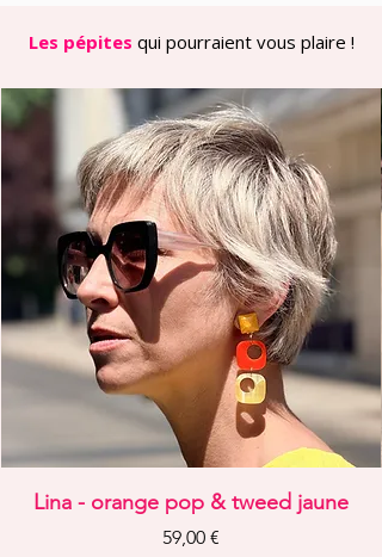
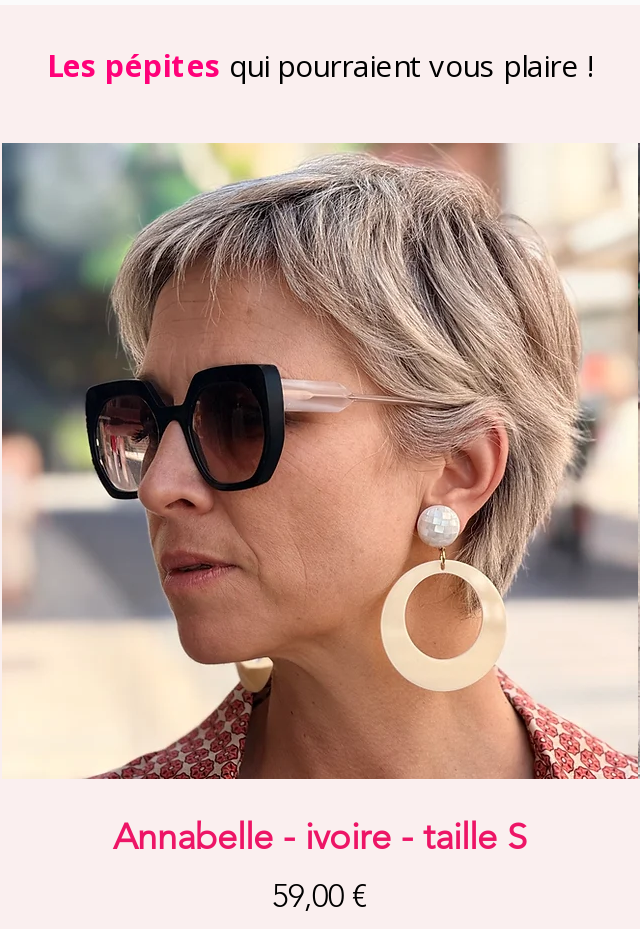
[4,87,378,515] [image] | Lina - orange pop & tweed jaune -> [6,143,634,859] [image] | Annabelle - ivoire - taille S

